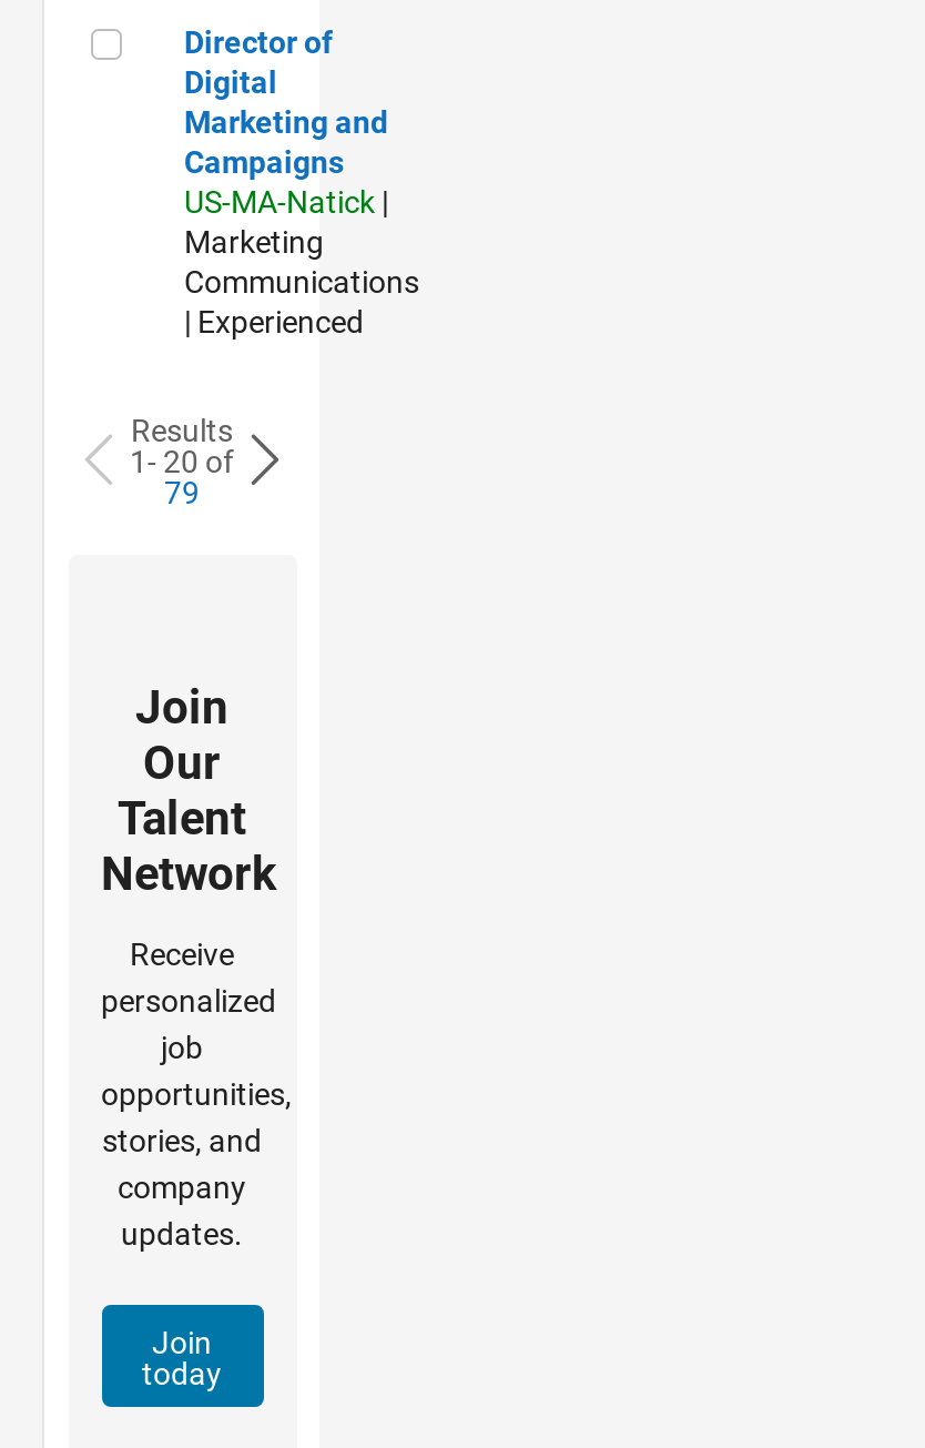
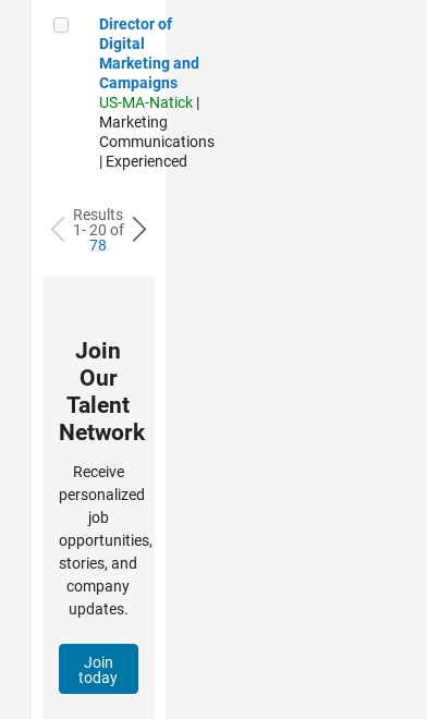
[164,474,200,510] 79 -> [89,236,107,254] 78

